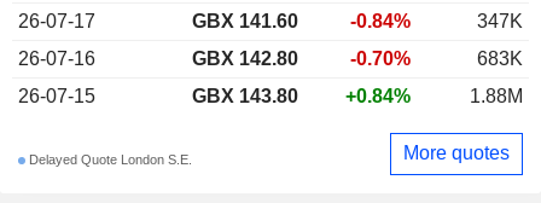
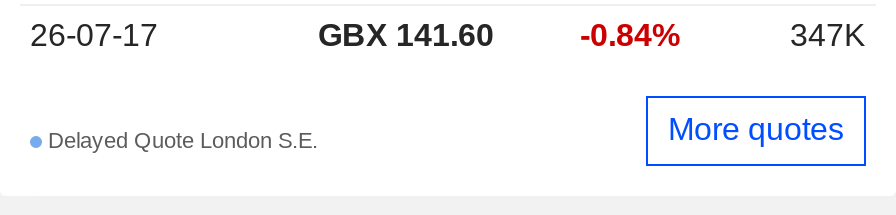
[18,48,523,106] 26-07-16 | GBX 142.80 | -0.70% | 683K | 26-07-15 | GBX 143.80 | +0.84% | 1.88M -> none

